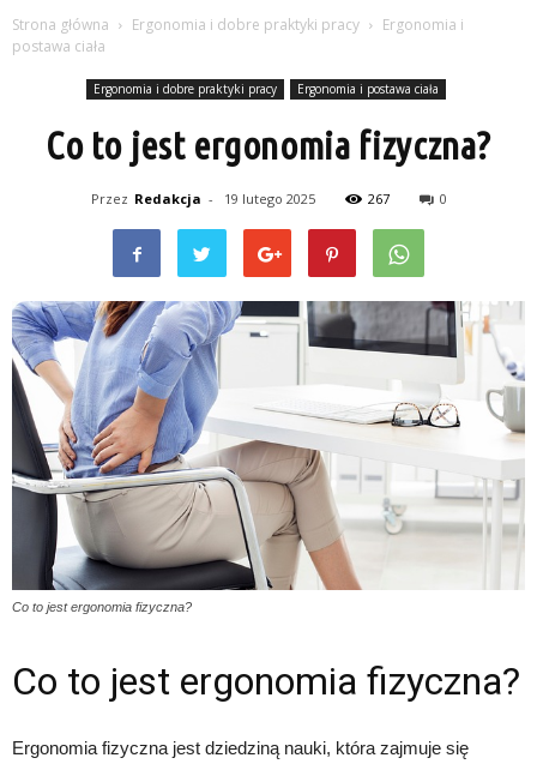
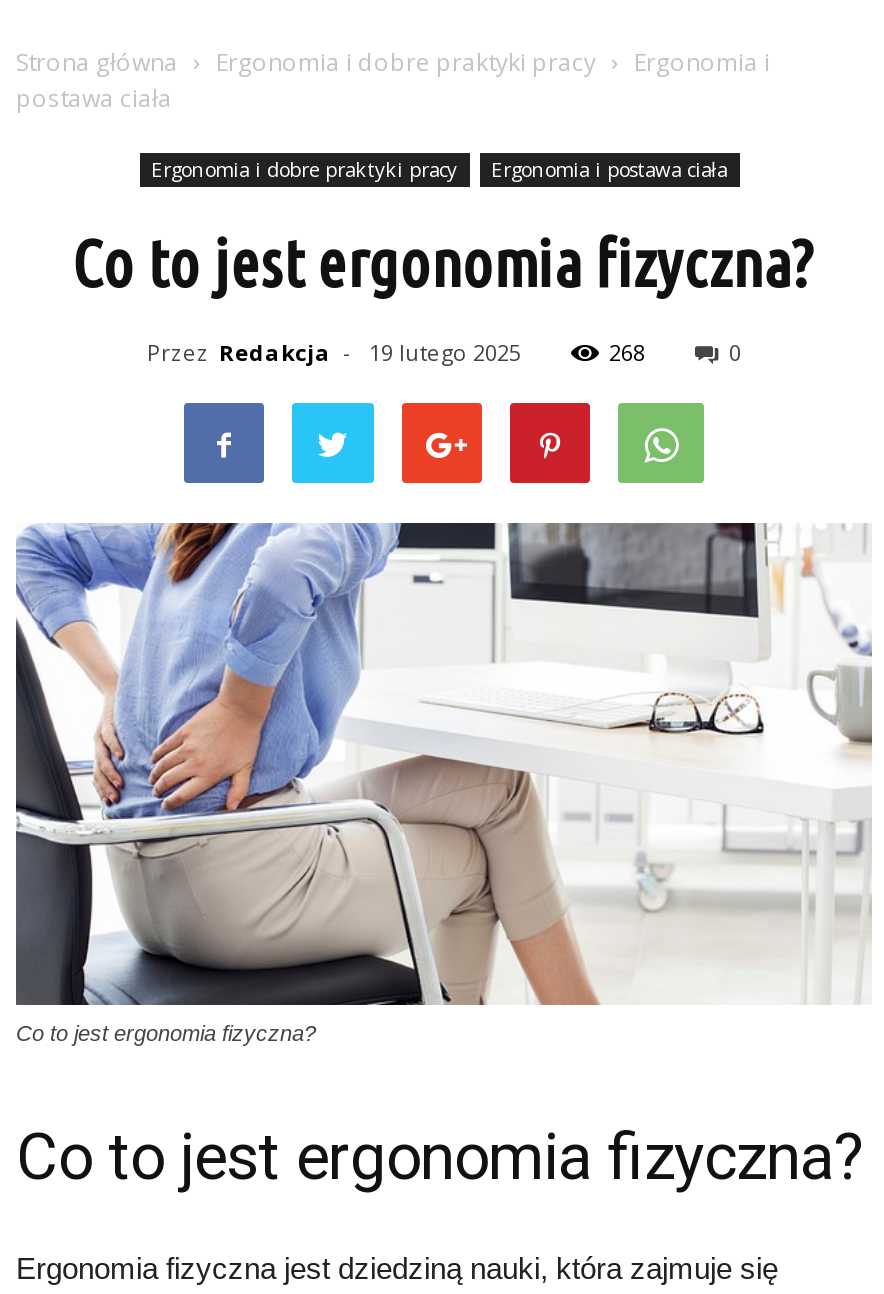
[367,190,389,207] 267 -> [609,337,645,367] 268

